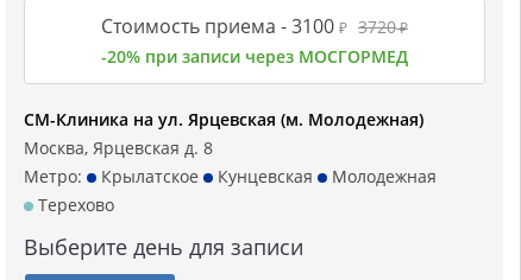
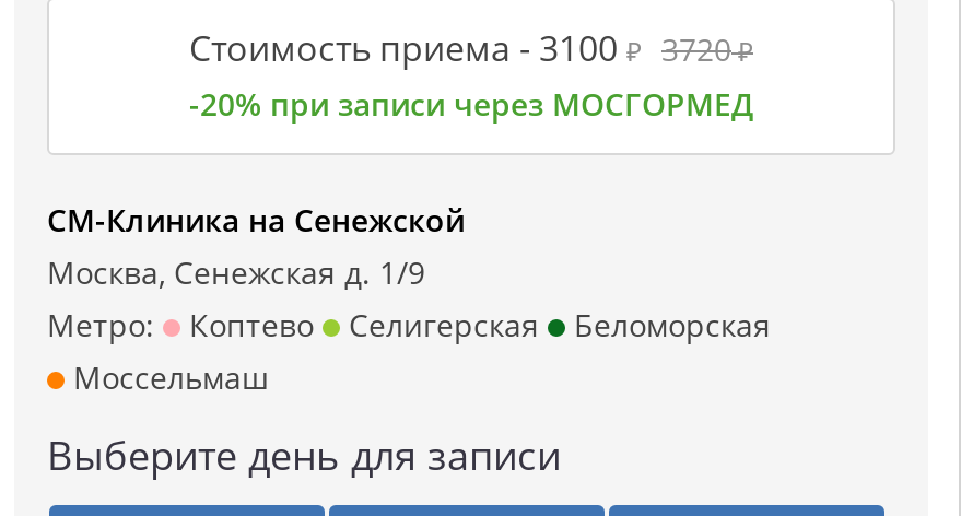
[24,108,437,216] СМ-Клиника на ул. Ярцевская (м. Молодежная) | Москва, Ярцевская д. 8 | Метро: Крылатское | Кунцевская | Молодежная | Терехово -> [47,199,771,398] СМ-Клиника на Сенежской | Москва, Сенежская д. 1/9 | Метро: Коптево | Селигерская | Беломорская | Моссельмаш

